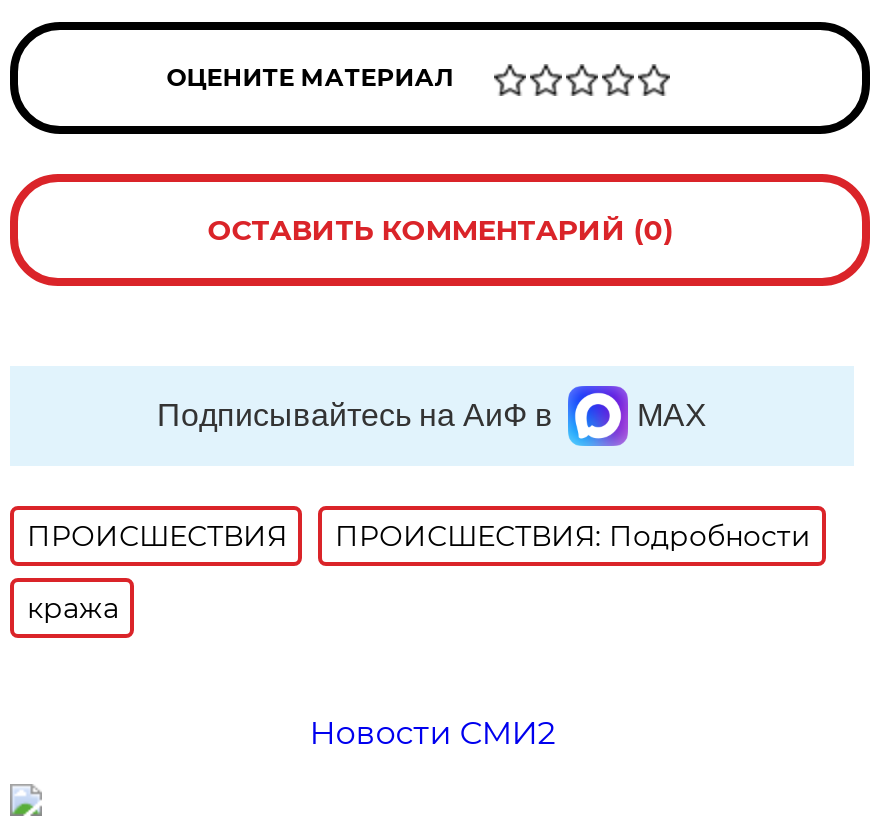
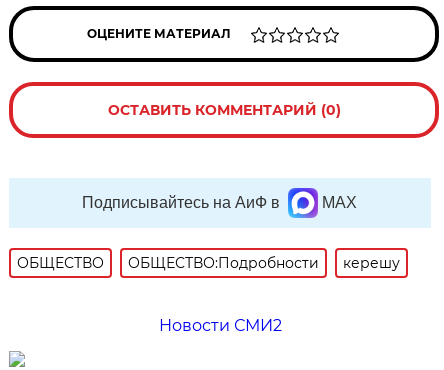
[27,518,811,626] ПРОИСШЕСТВИЯ | ПРОИСШЕСТВИЯ: Подробности | кража -> [17,254,400,272] ОБЩЕСТВО | ОБЩЕСТВО:Подробности | керешу

